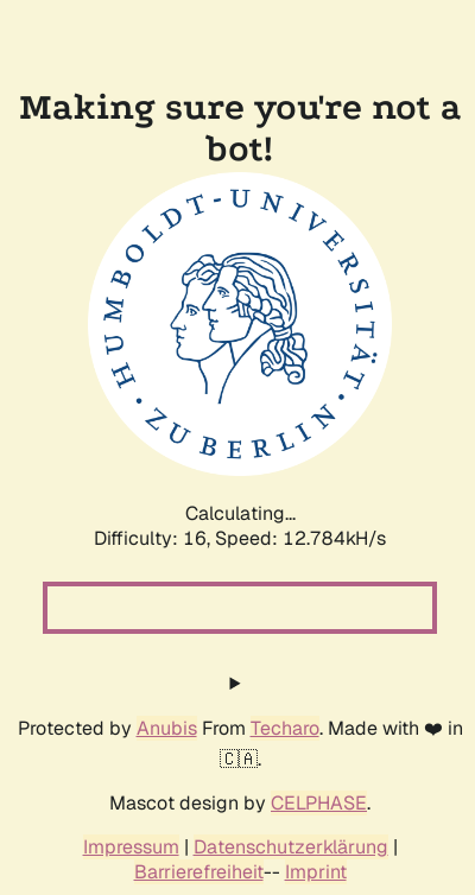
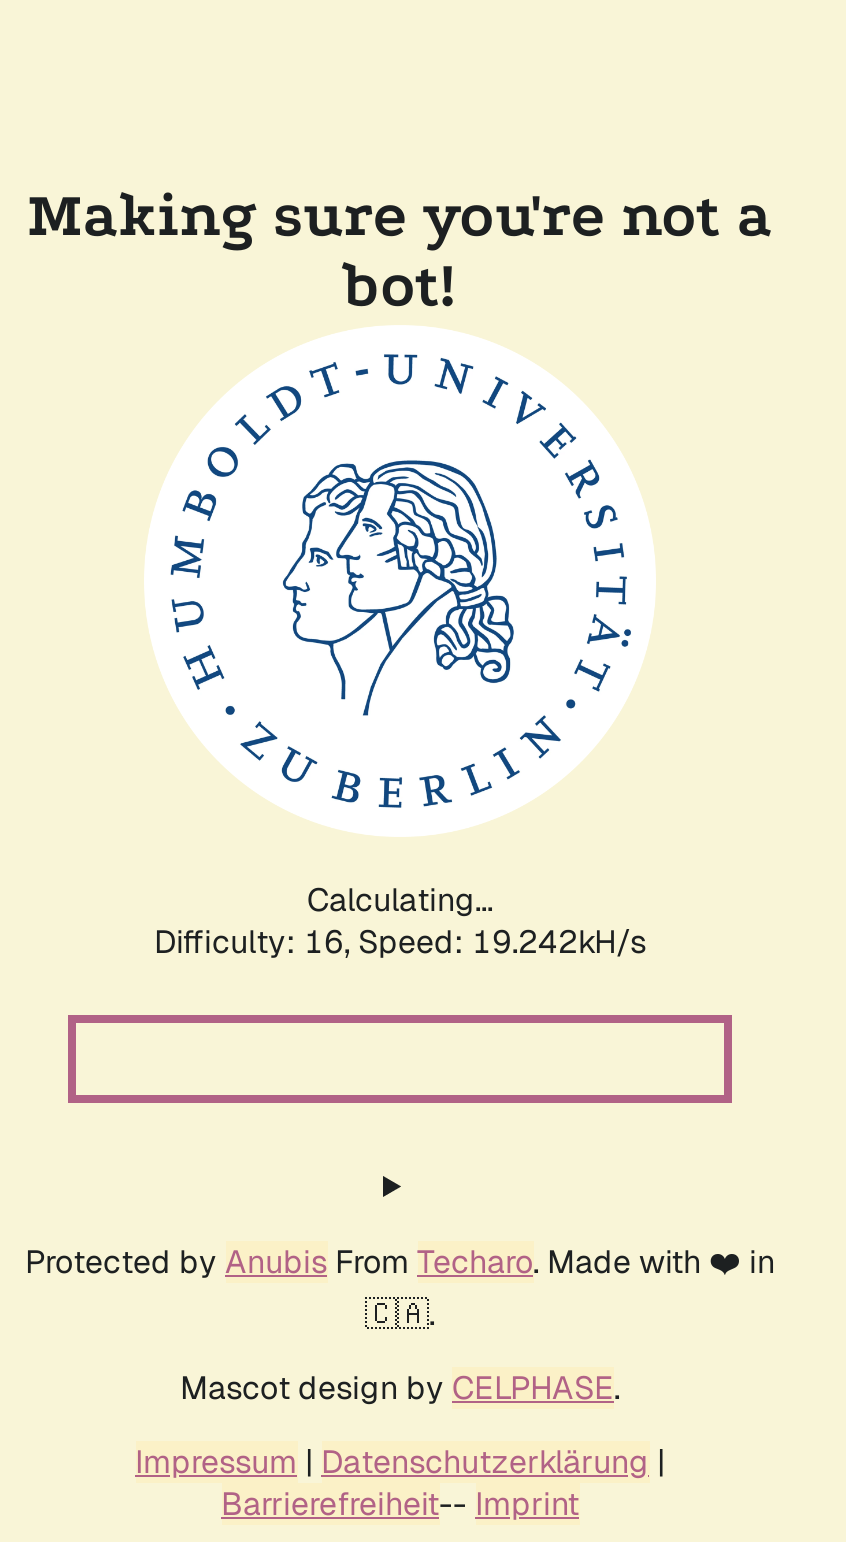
[94,526,386,551] Difficulty: 16, Speed: 12.784kH/s -> [154,921,646,963] Difficulty: 16, Speed: 19.242kH/s

